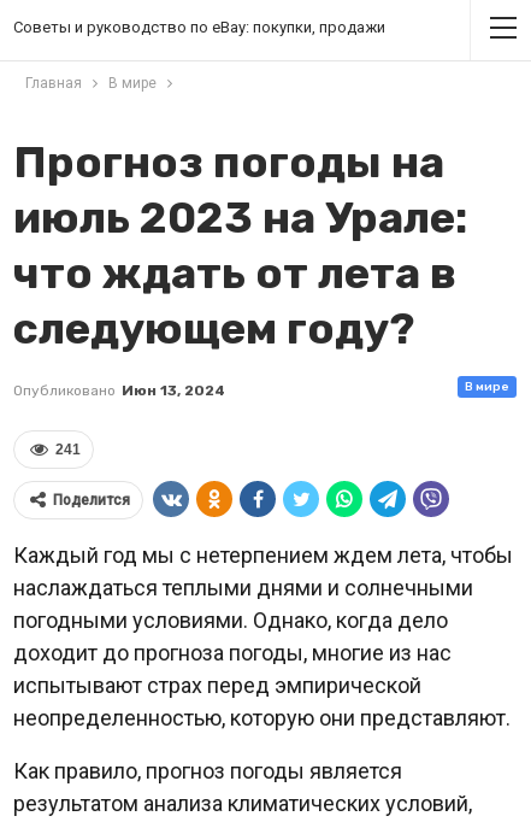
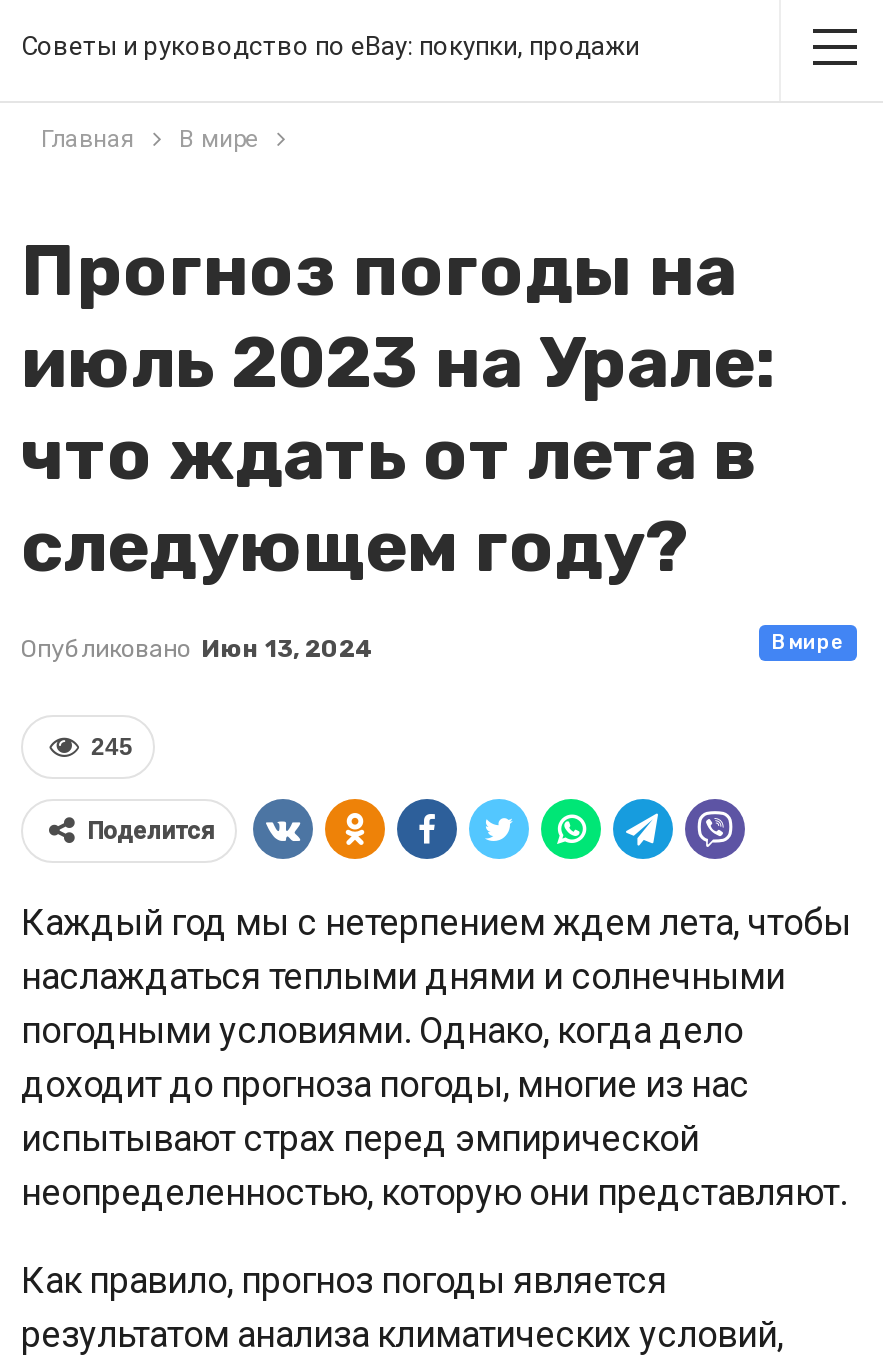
[55,441,81,458] 241 -> [91,733,133,761] 245

